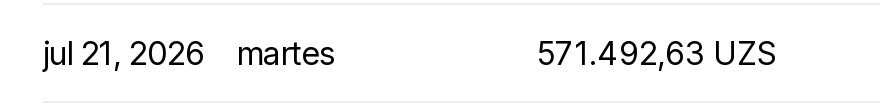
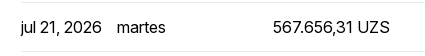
[537,33,779,73] 571.492,63 UZS -> [273,17,390,37] 567.656,31 UZS

